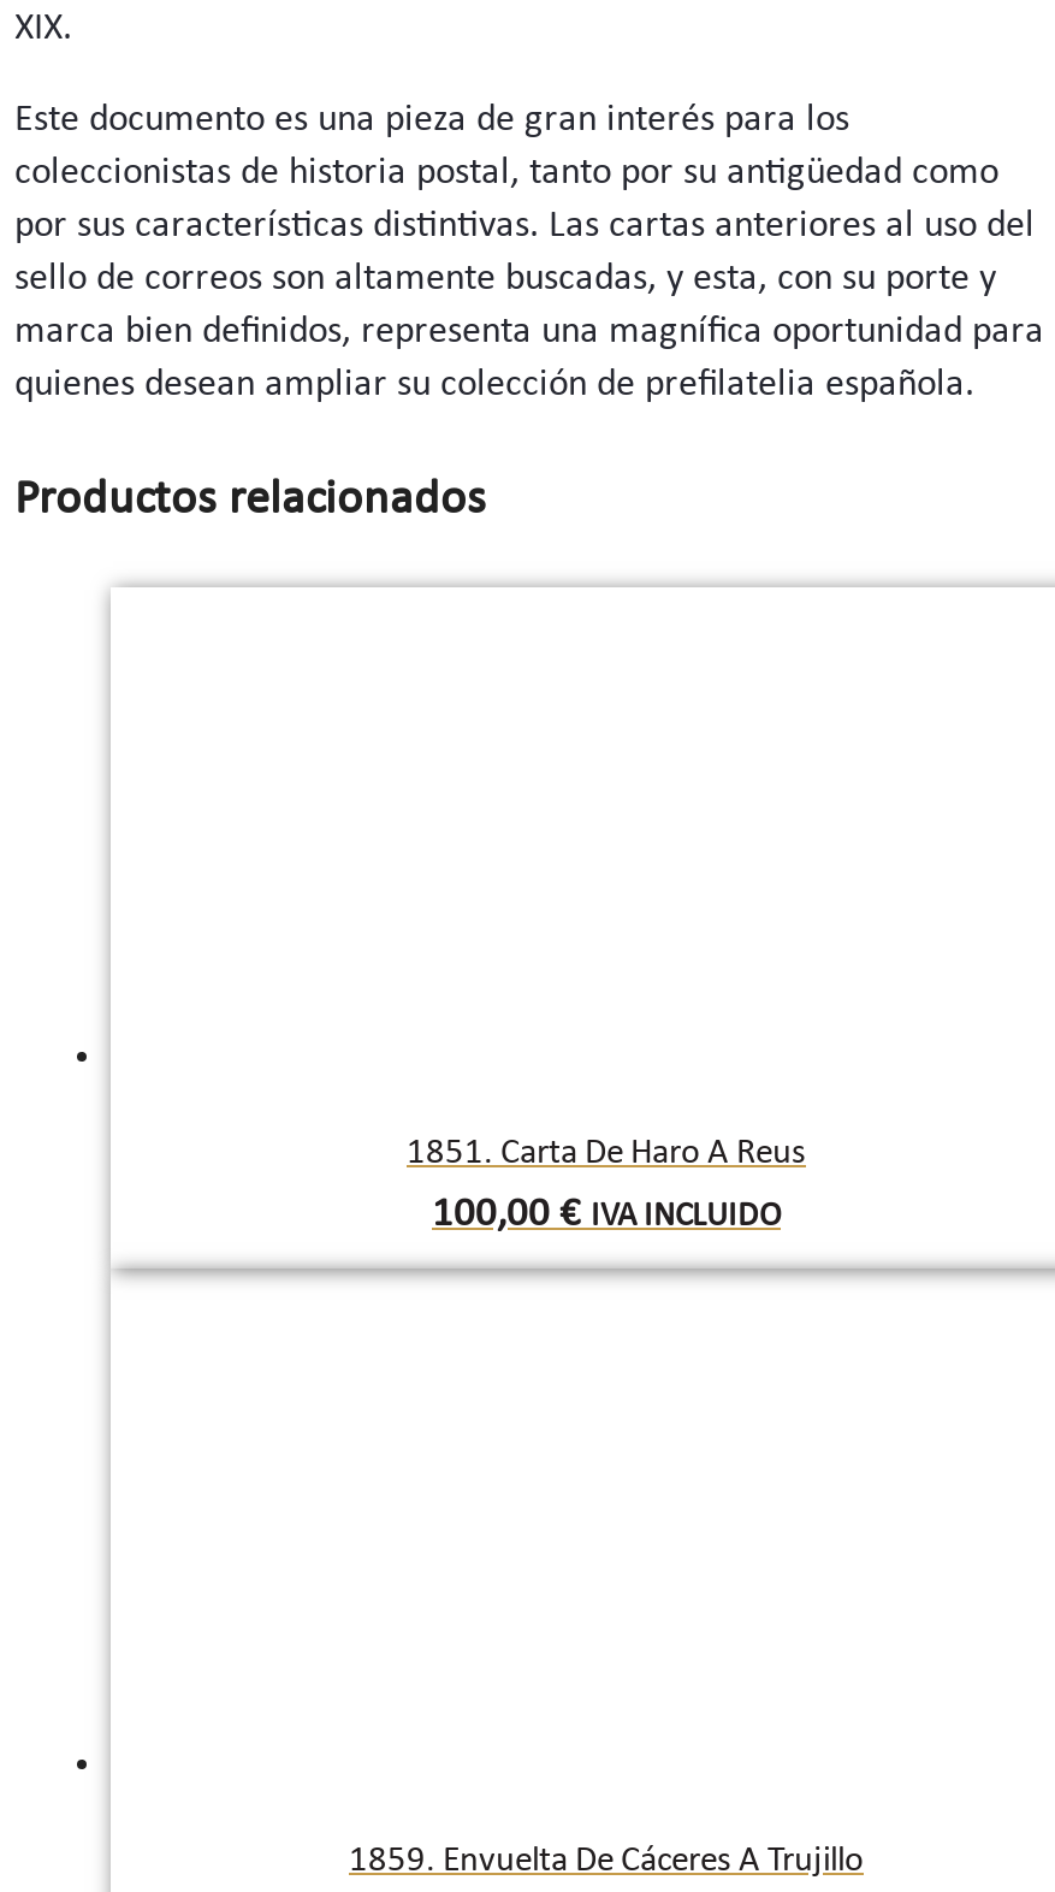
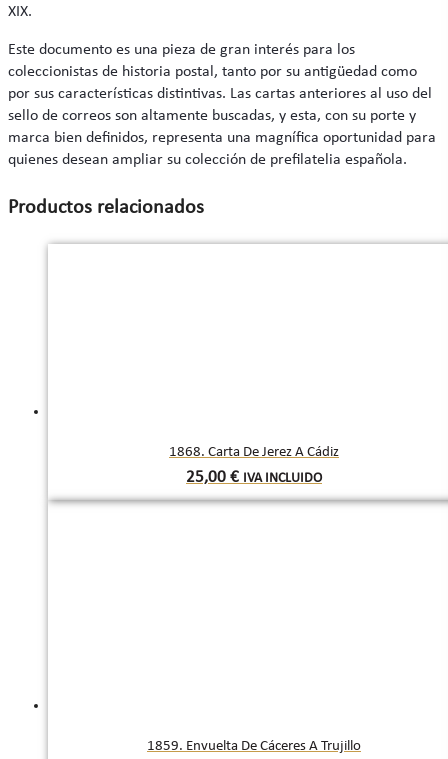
[407,1137,806,1173] 1851. Carta De Haro A Reus -> [169,445,339,460] 1868. Carta De Jerez A Cádiz
[432,1194,781,1235] 100,00 € IVA INCLUIDO -> [186,469,322,486] 25,00 € IVA INCLUIDO

